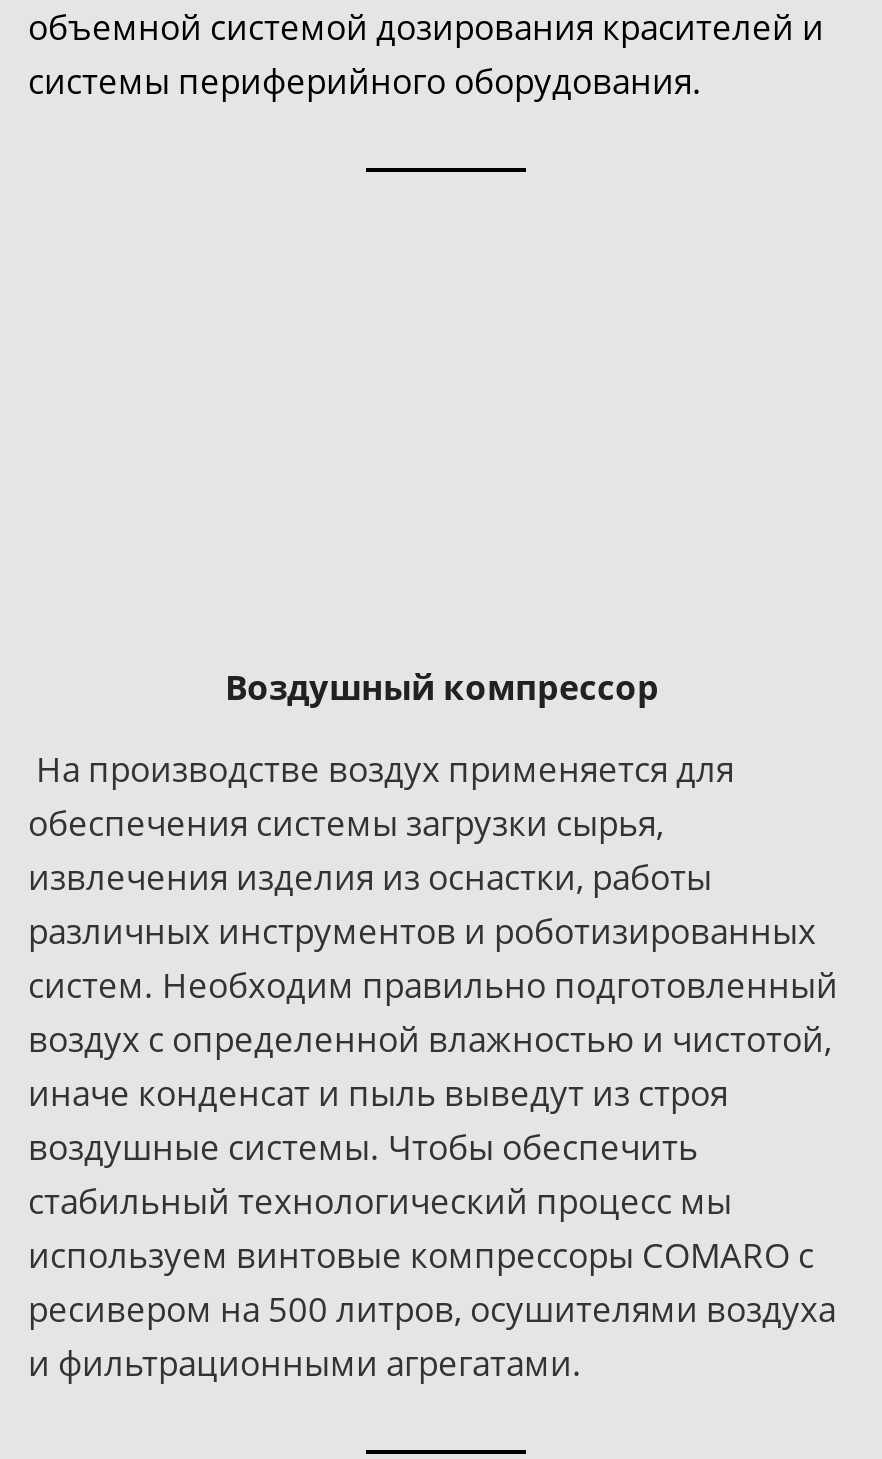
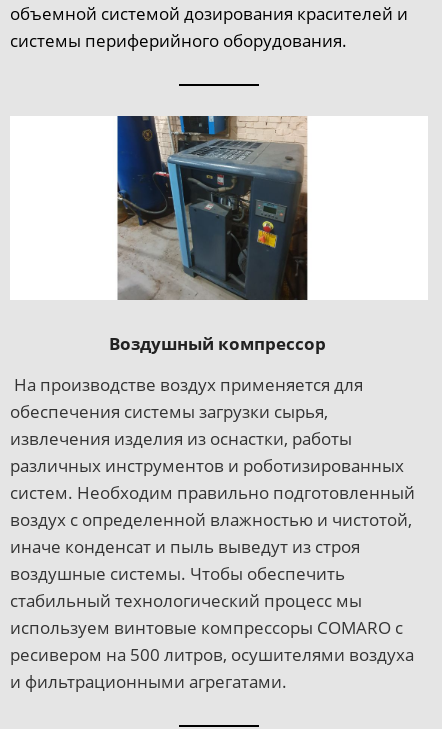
none -> [117,115,308,301] [image]

